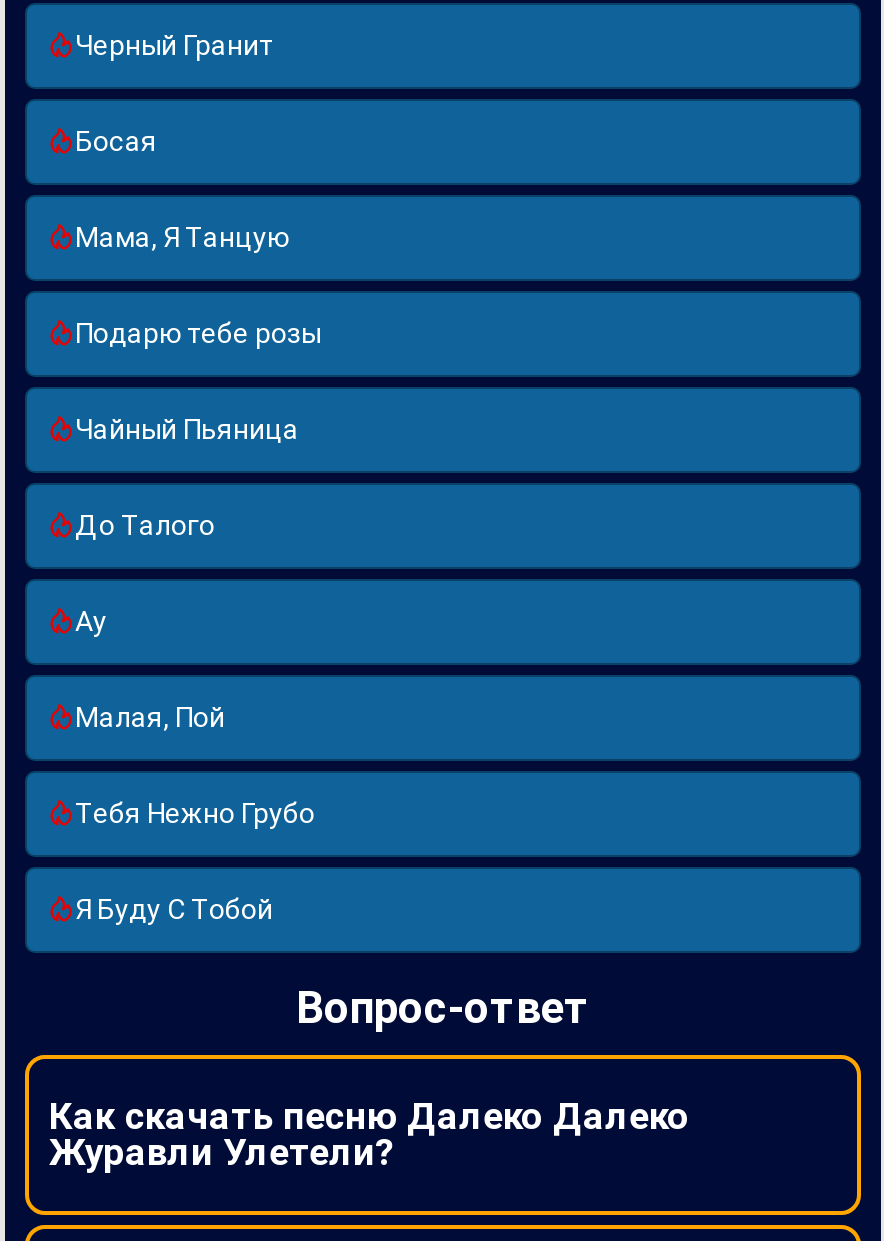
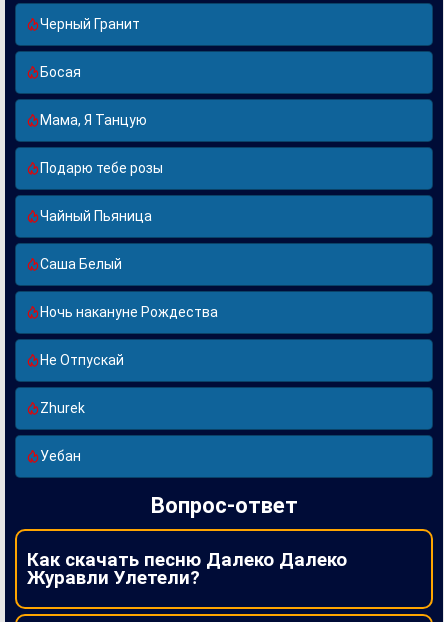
[75,509,215,541] До Талого -> [40,256,122,272] Саша Белый
[75,605,107,637] Ау -> [40,304,218,320] Ночь накануне Рождества
[75,701,225,733] Малая, Пой -> [40,352,124,368] Не Отпускай
[75,797,315,829] Тебя Нежно Грубо -> [40,400,85,416] Zhurek
[75,893,273,925] Я Буду С Тобой -> [40,448,81,464] Уебан

